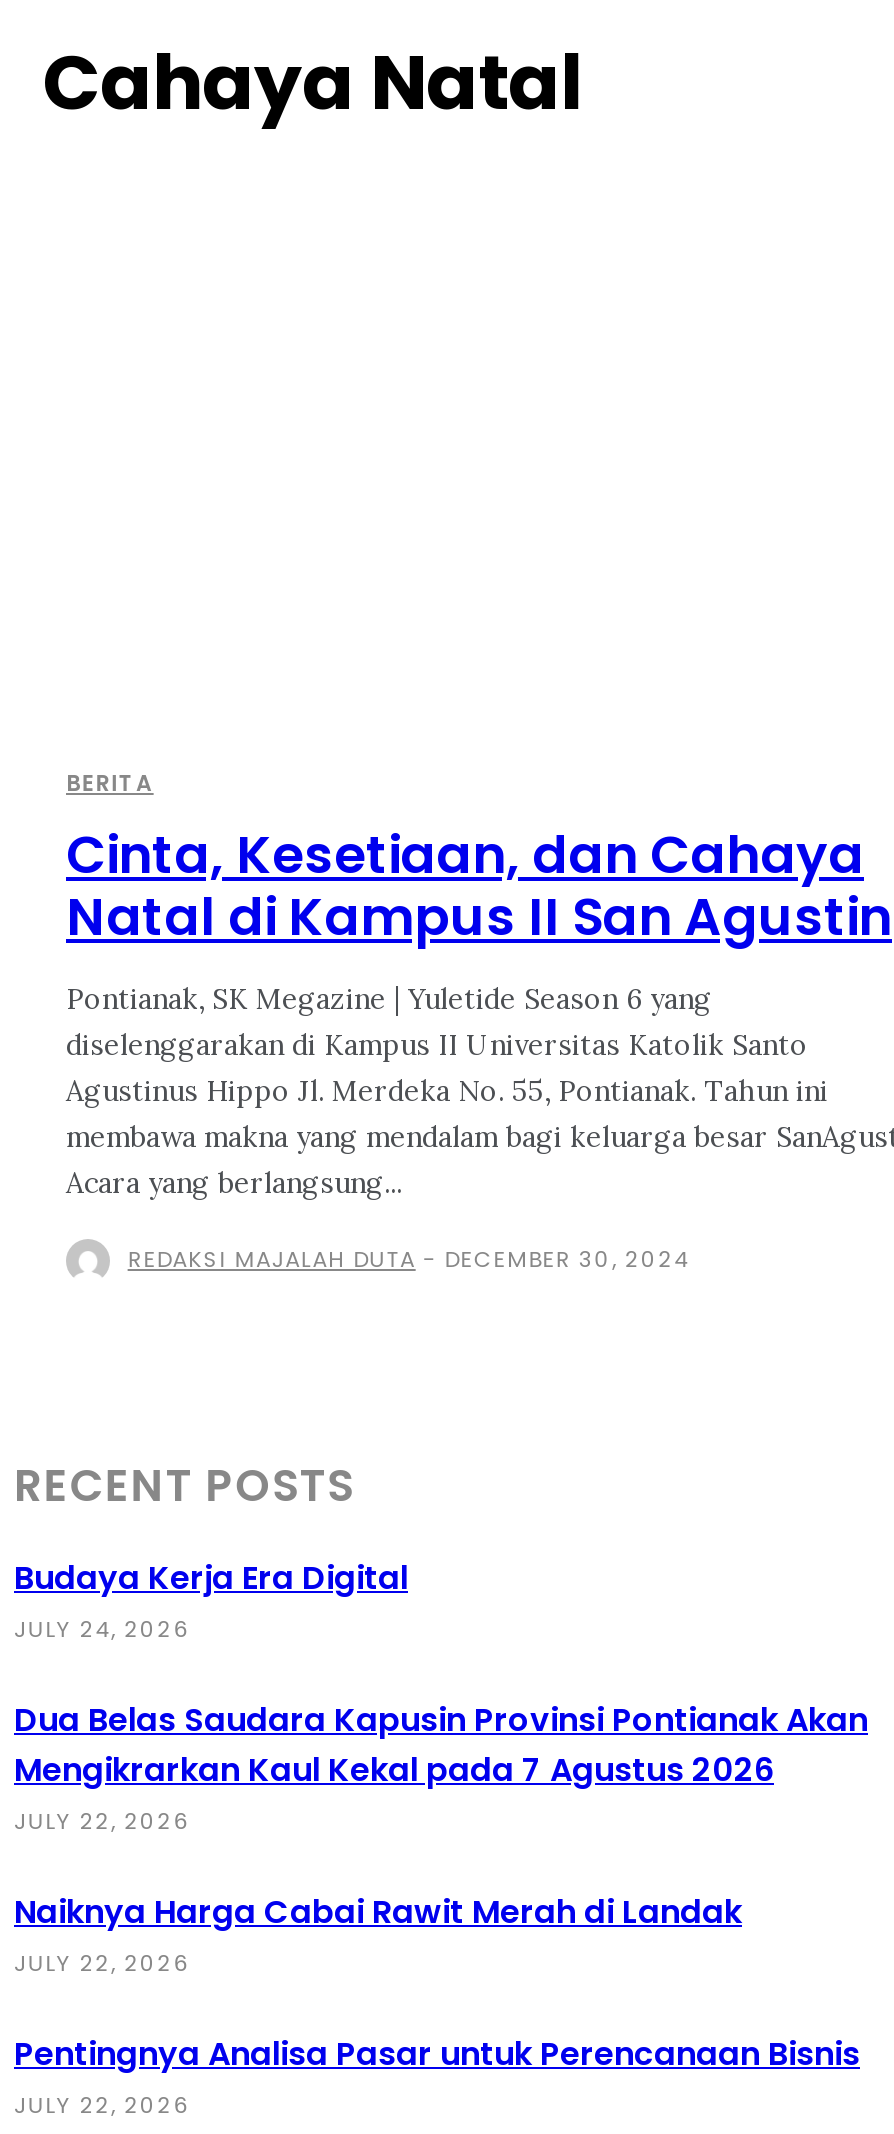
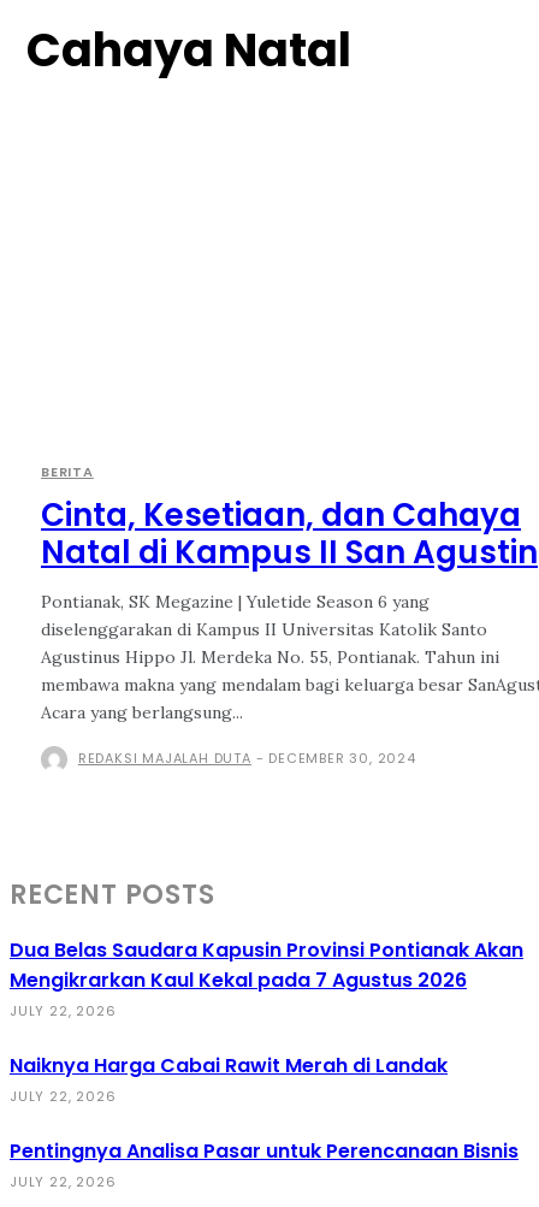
[14,1555,408,1645] Budaya Kerja Era Digital | JULY 24, 2026 -> none

